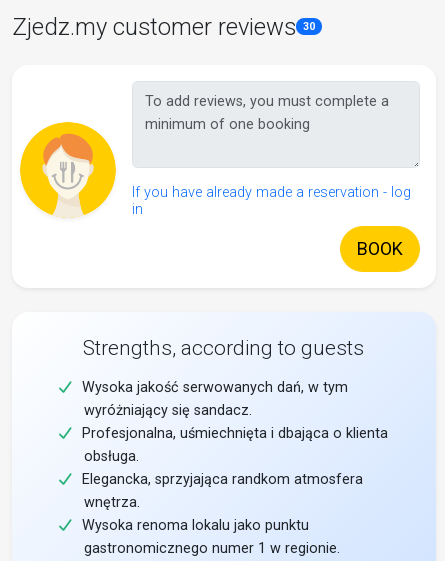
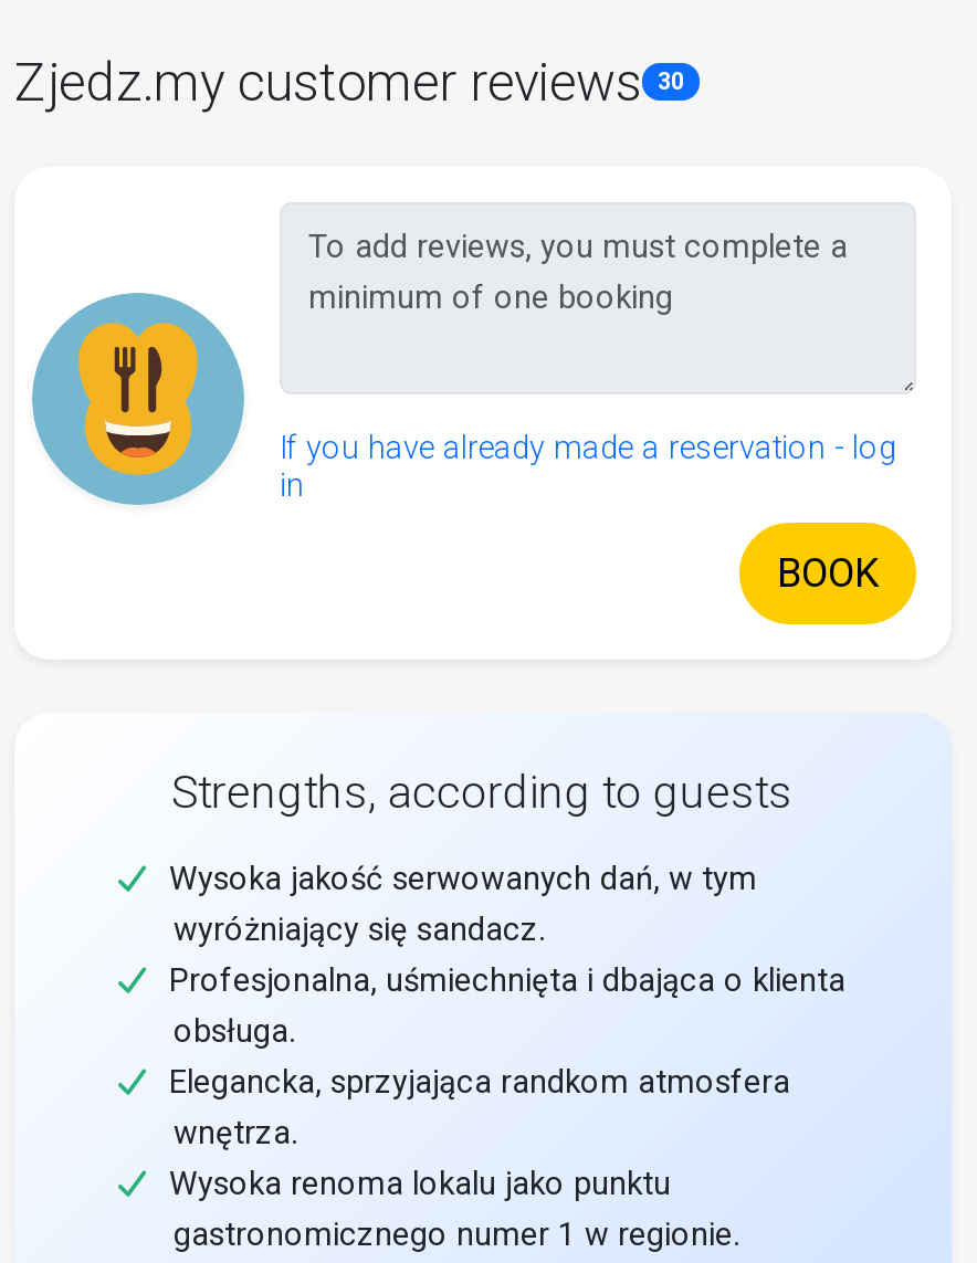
[19,121,117,218] [image] -> [30,291,246,507] [image]

